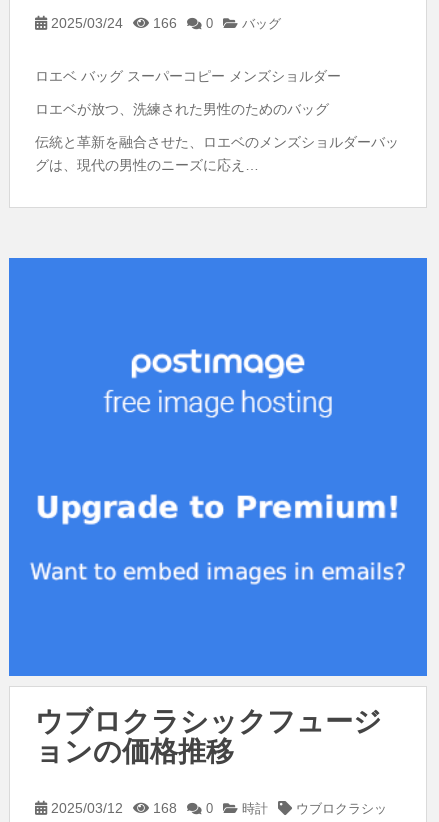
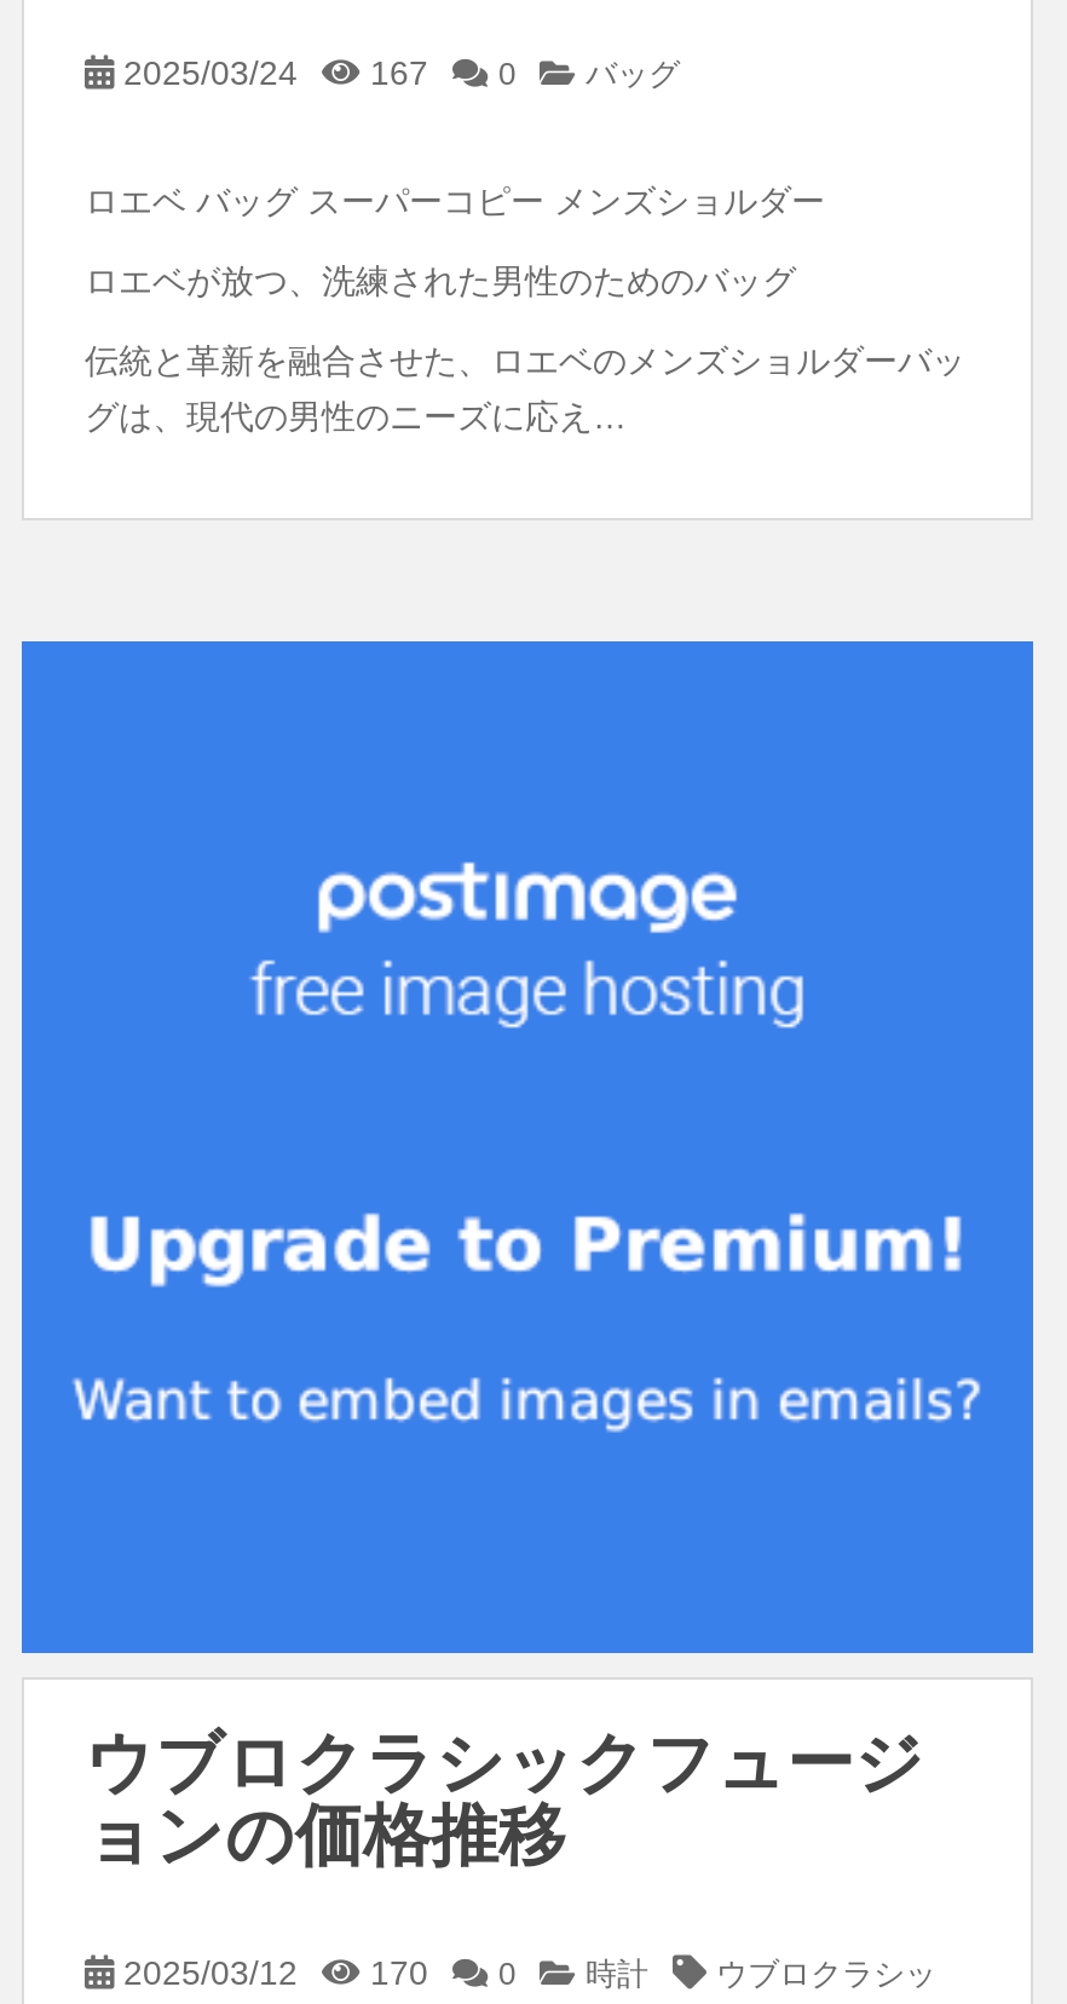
[47,15,281,31] 2025/03/24 166 0 バッグ -> [114,53,680,92] 2025/03/24 167 0 バッグ
[47,800,387,816] 2025/03/12 168 0 時計 ウブロクラシッ -> [114,1953,936,1992] 2025/03/12 170 0 時計 ウブロクラシッ

